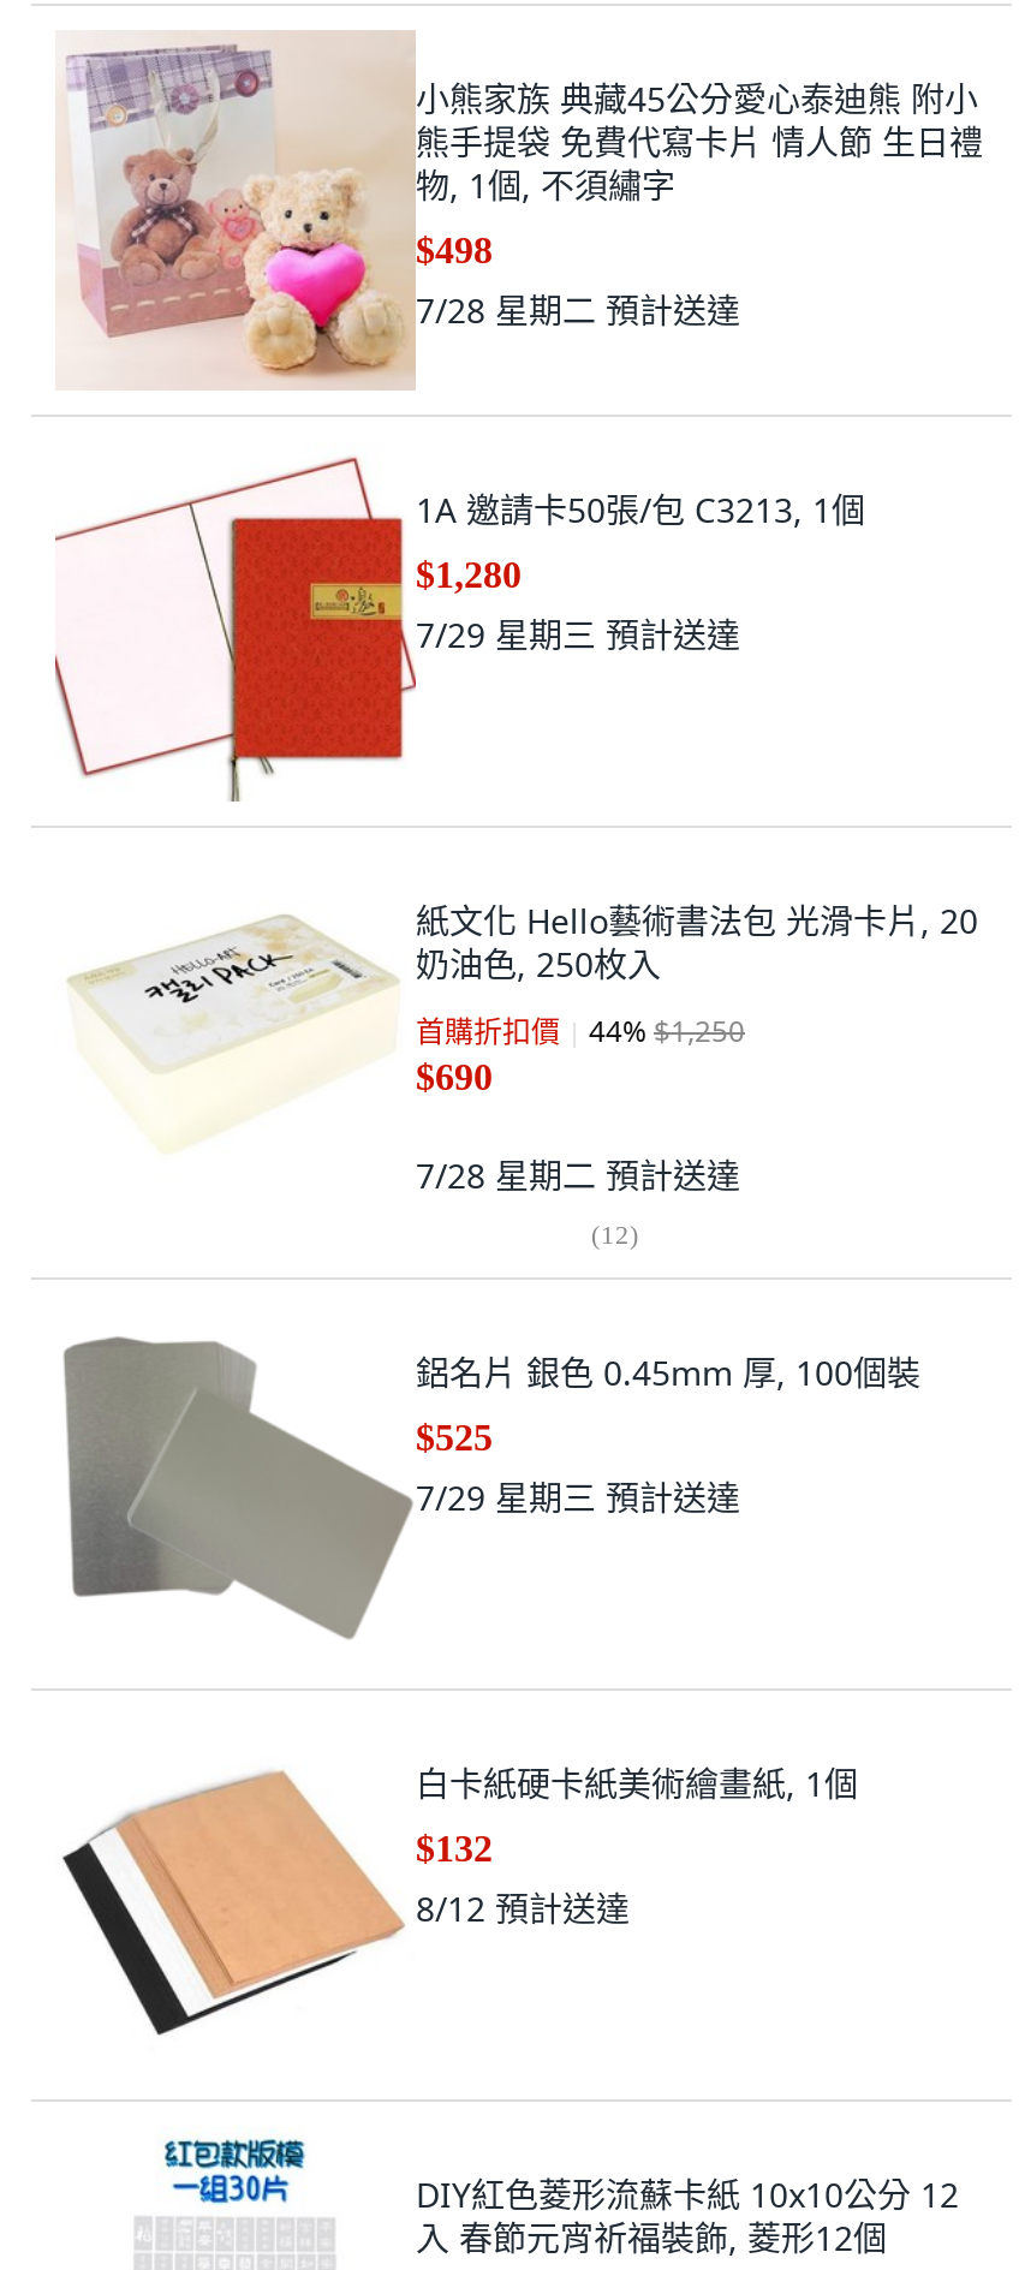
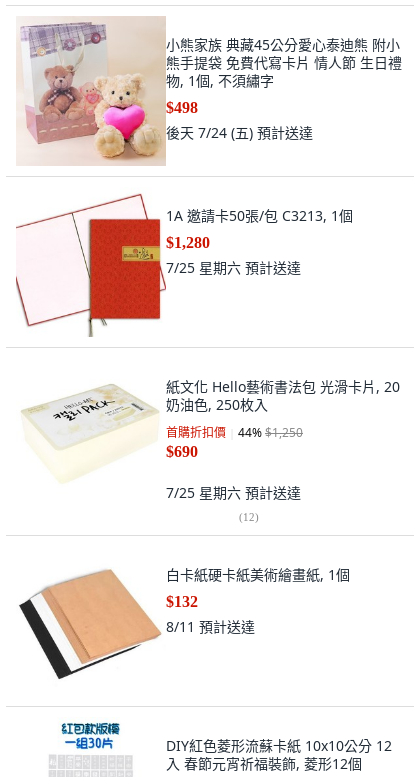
[416,287,740,333] 7/28 星期二預計送達 -> [166,123,313,142] 後天 7/24 (五)預計送達
[416,612,740,657] 7/29 星期三預計送達 -> [166,258,301,277] 7/25 星期六預計送達
[416,1152,740,1198] 7/28 星期二預計送達 -> [166,483,301,502] 7/25 星期六預計送達
[62,1335,920,1640] [image] | 鋁名片 銀色 0.45mm 厚, 100個裝 | $525 | 7/29 星期三預計送達 -> none
[416,1885,630,1931] 8/12預計送達 -> [166,617,255,636] 8/11預計送達

